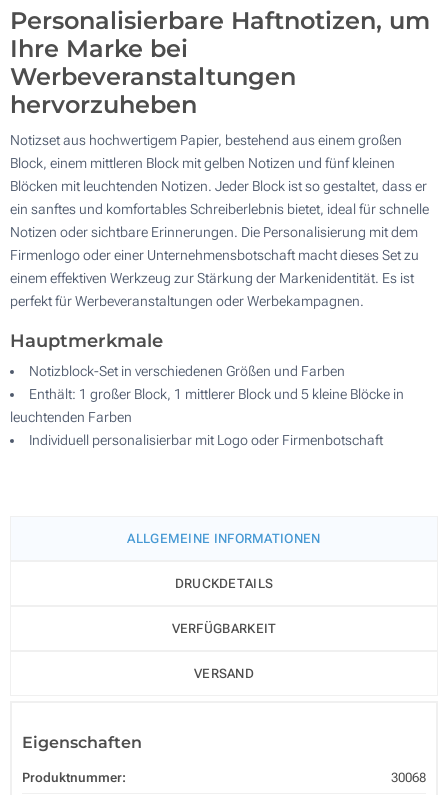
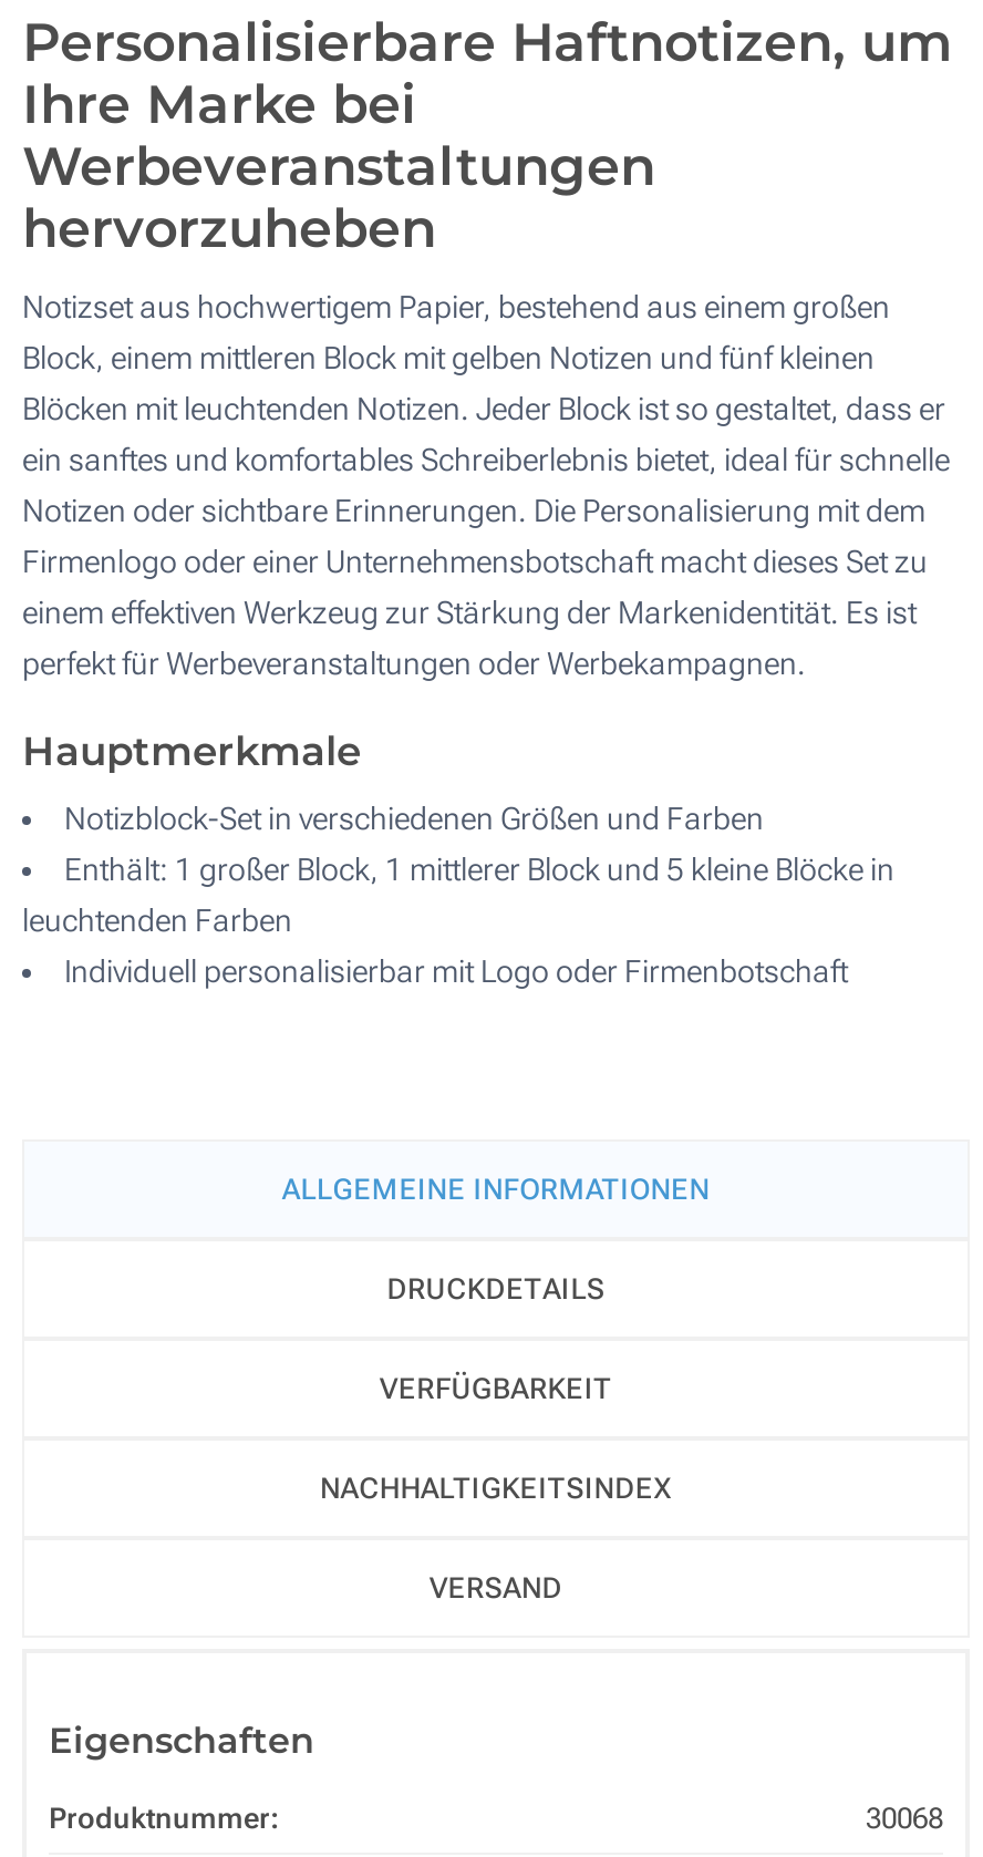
none -> [320,1471,672,1504] NACHHALTIGKEITSINDEX

